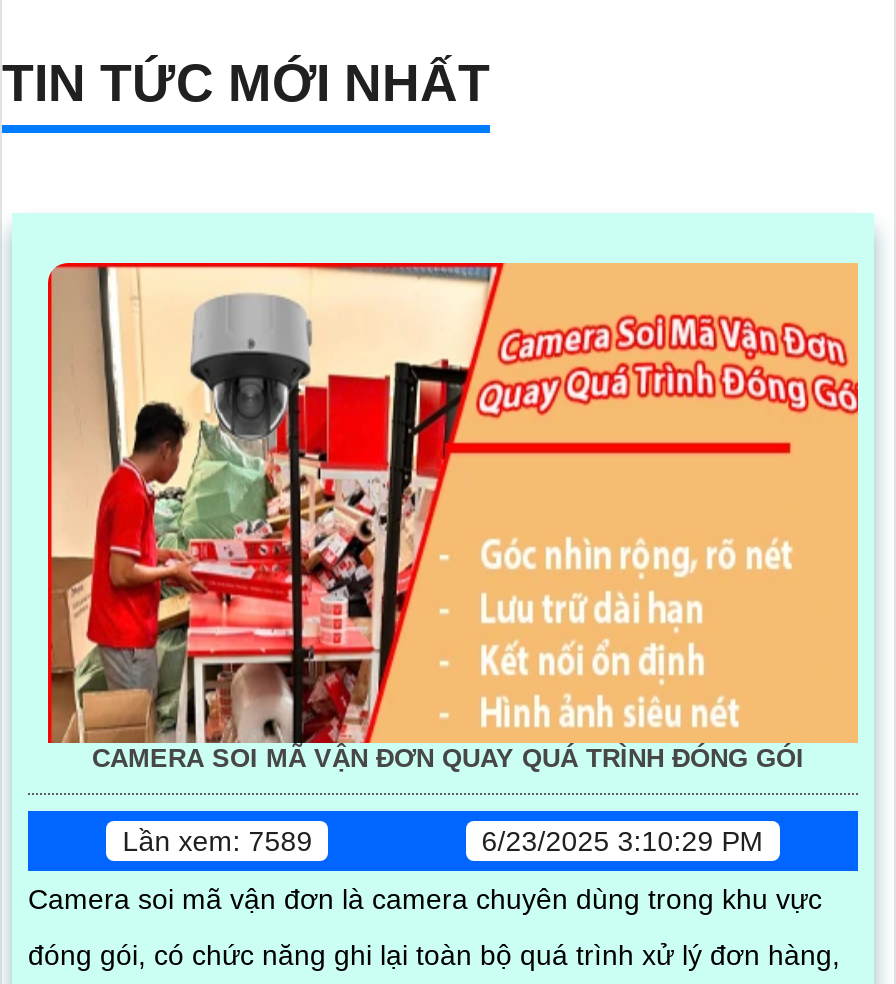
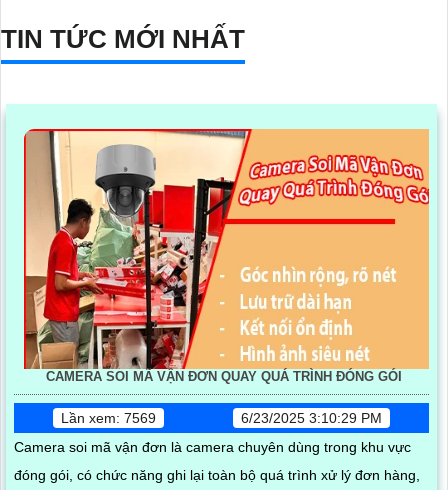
[122,825,312,857] Lần xem: 7589 -> [61,410,156,426] Lần xem: 7569

